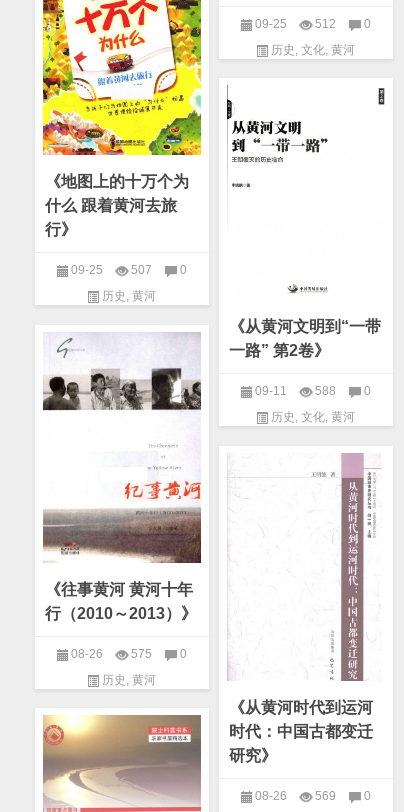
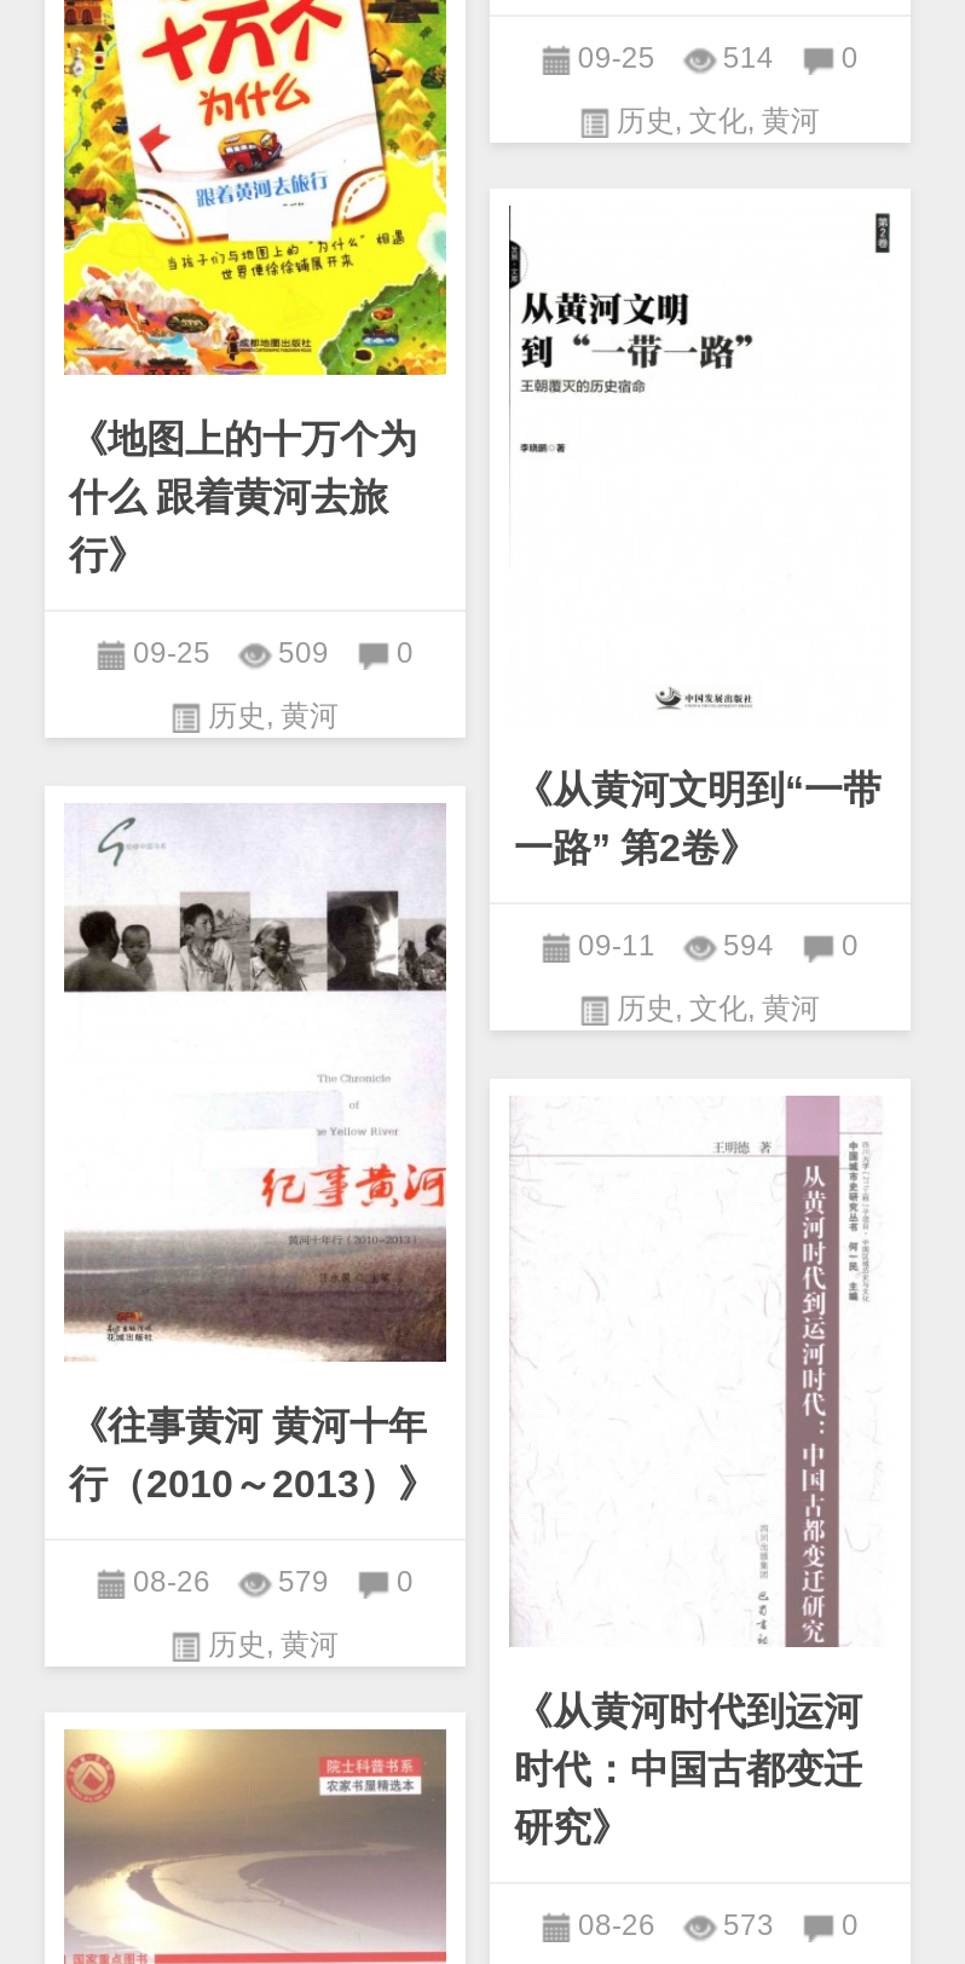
[255,17,371,31] 09-25 512 0 -> [578,40,858,74] 09-25 514 0
[71,263,187,277] 09-25 507 0 -> [133,637,413,671] 09-25 509 0
[255,384,371,398] 09-11 588 0 -> [578,928,858,962] 09-11 594 0
[71,647,187,661] 08-26 575 0 -> [133,1564,413,1598] 08-26 579 0
[255,789,371,803] 08-26 569 0 -> [578,1908,858,1942] 08-26 573 0

